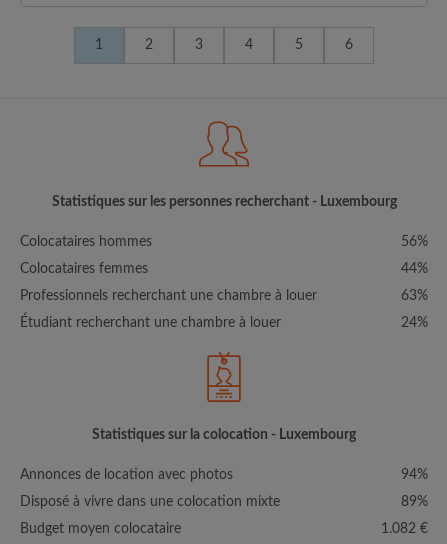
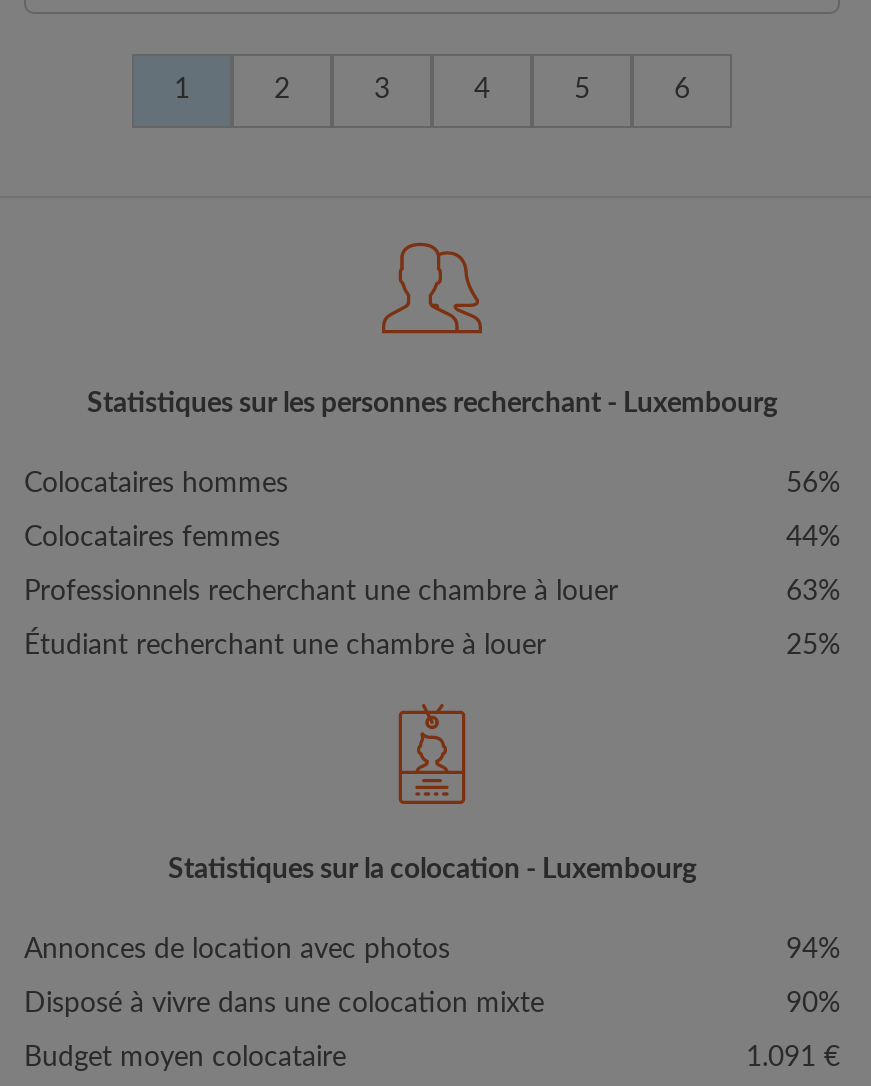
[401,316,428,330] 24% -> [786,632,840,660] 25%
[401,495,428,509] 89% -> [786,990,840,1018] 90%
[381,522,428,536] 1.082 € -> [746,1044,840,1072] 1.091 €

